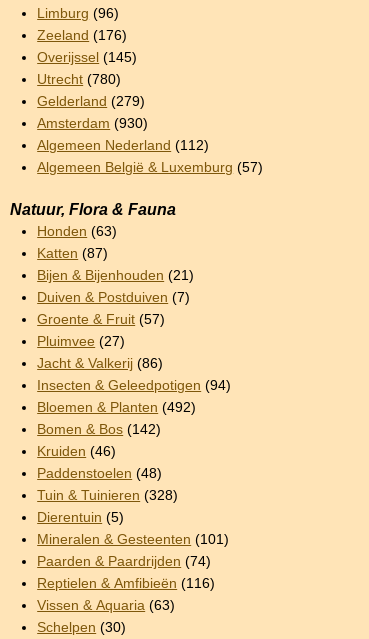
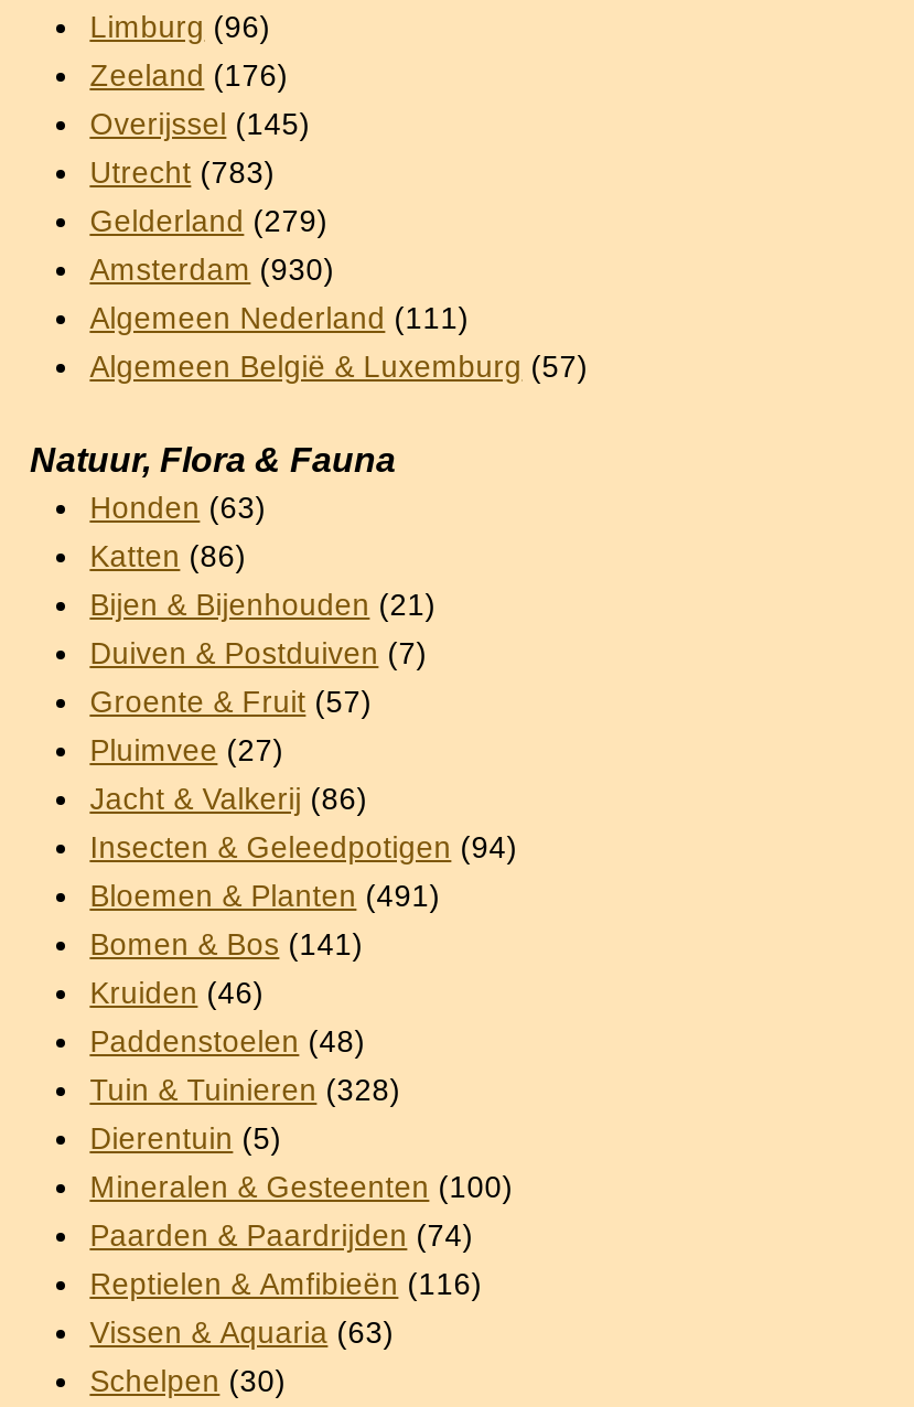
[37,72,121,87] Utrecht (780) -> [90,156,275,189] Utrecht (783)
[37,138,209,153] Algemeen Nederland (112) -> [90,301,469,335] Algemeen Nederland (111)
[37,246,108,261] Katten (87) -> [90,540,246,573] Katten (86)
[37,400,196,415] Bloemen & Planten (492) -> [90,879,440,912] Bloemen & Planten (491)
[37,422,161,437] Bomen & Bos (142) -> [90,928,363,961] Bomen & Bos (141)
[37,532,229,547] Mineralen & Gesteenten (101) -> [90,1170,513,1203] Mineralen & Gesteenten (100)

